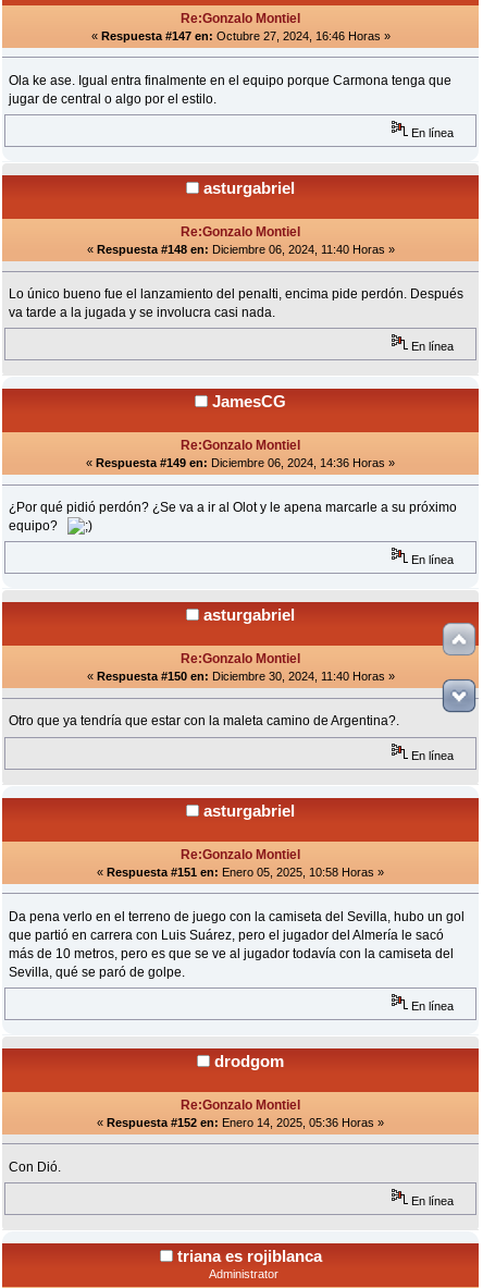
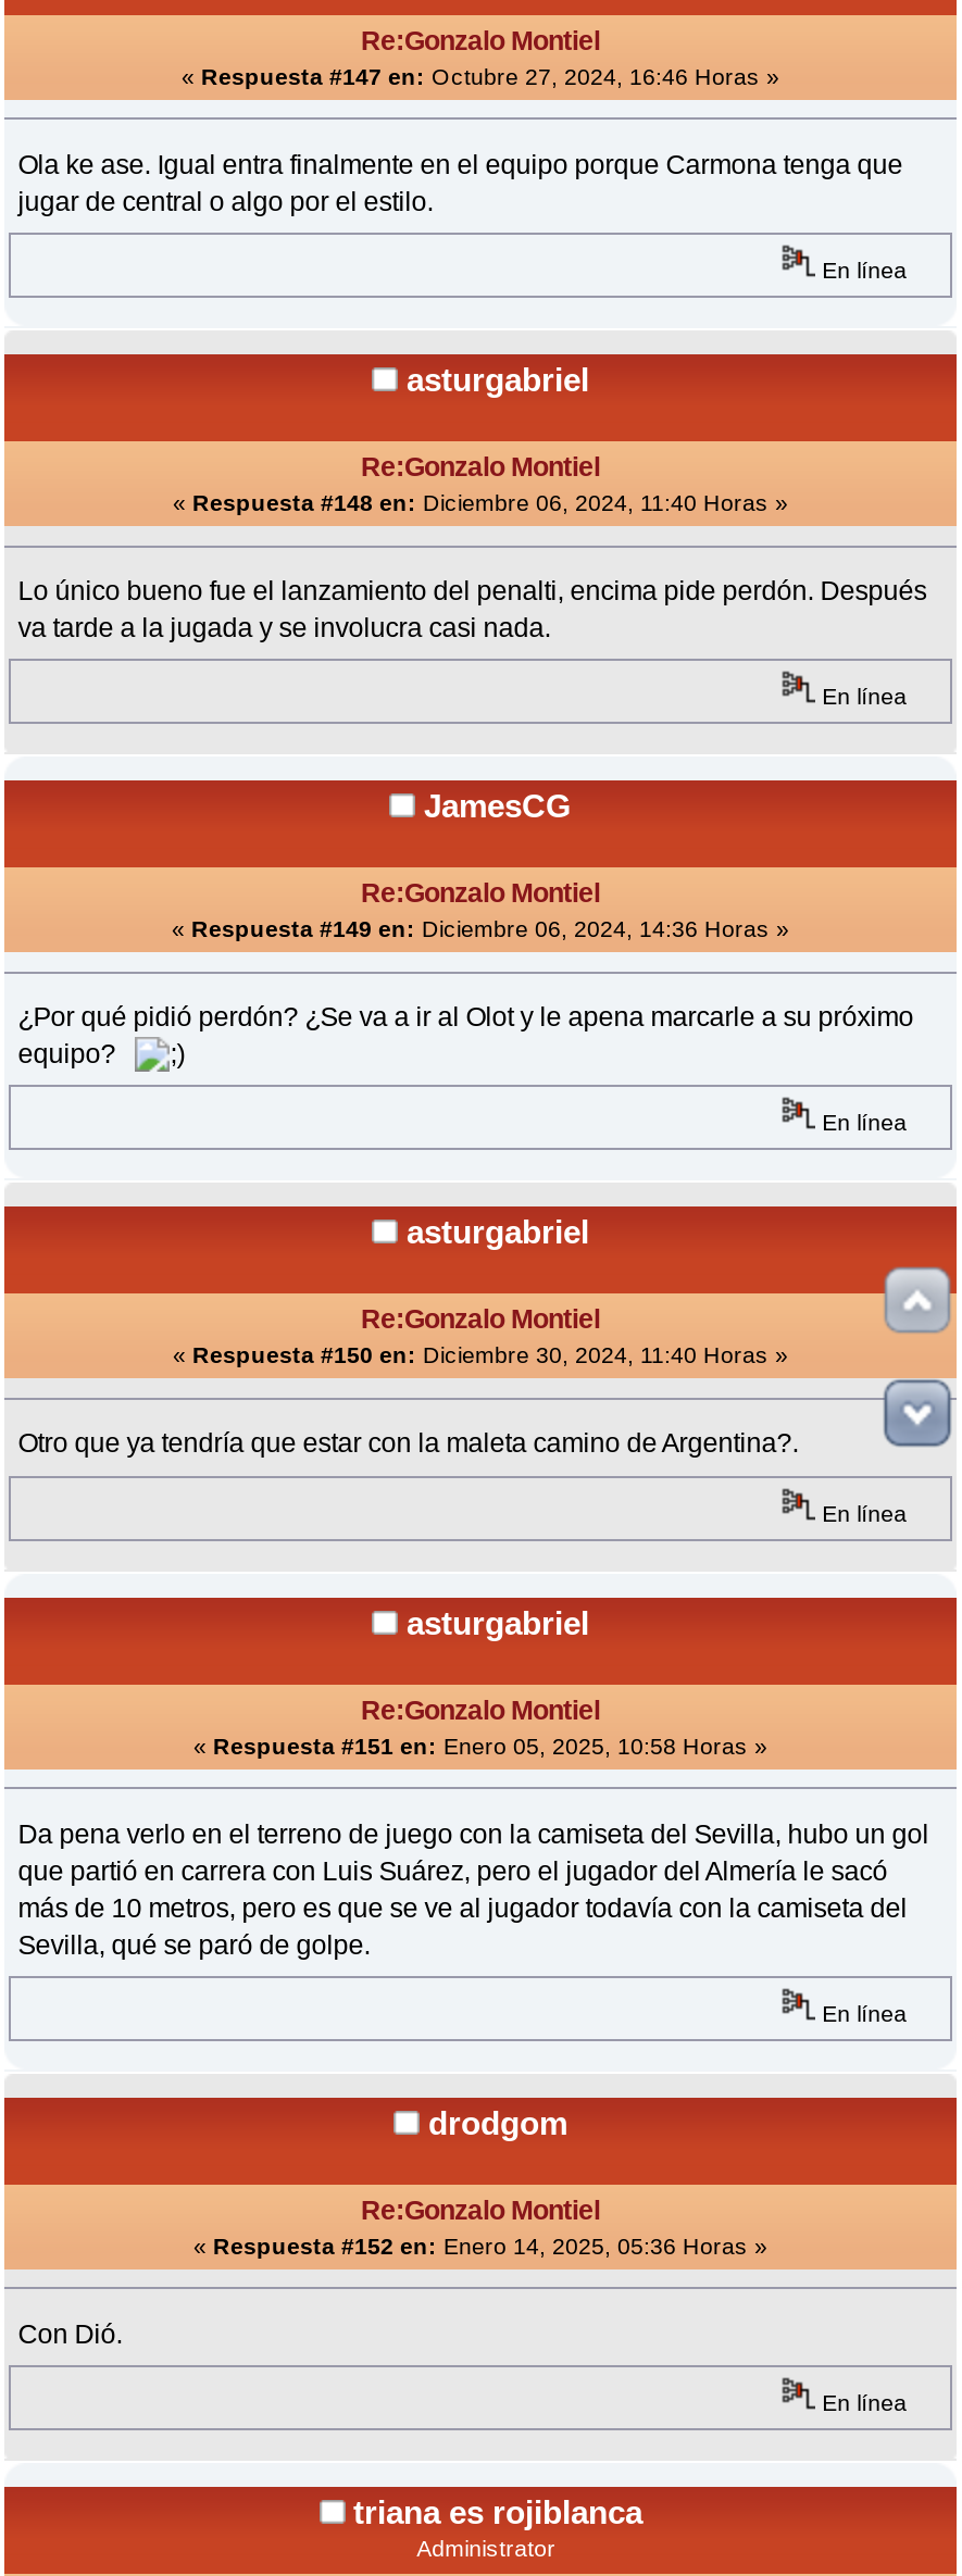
[442,622,476,665] [image] -> [883,1248,952,1335] [image]
[442,678,476,722] [image] -> [883,1361,952,1448] [image]

